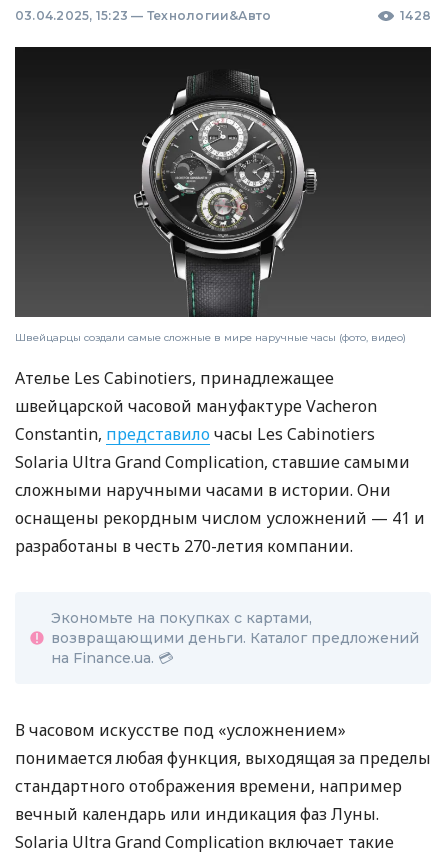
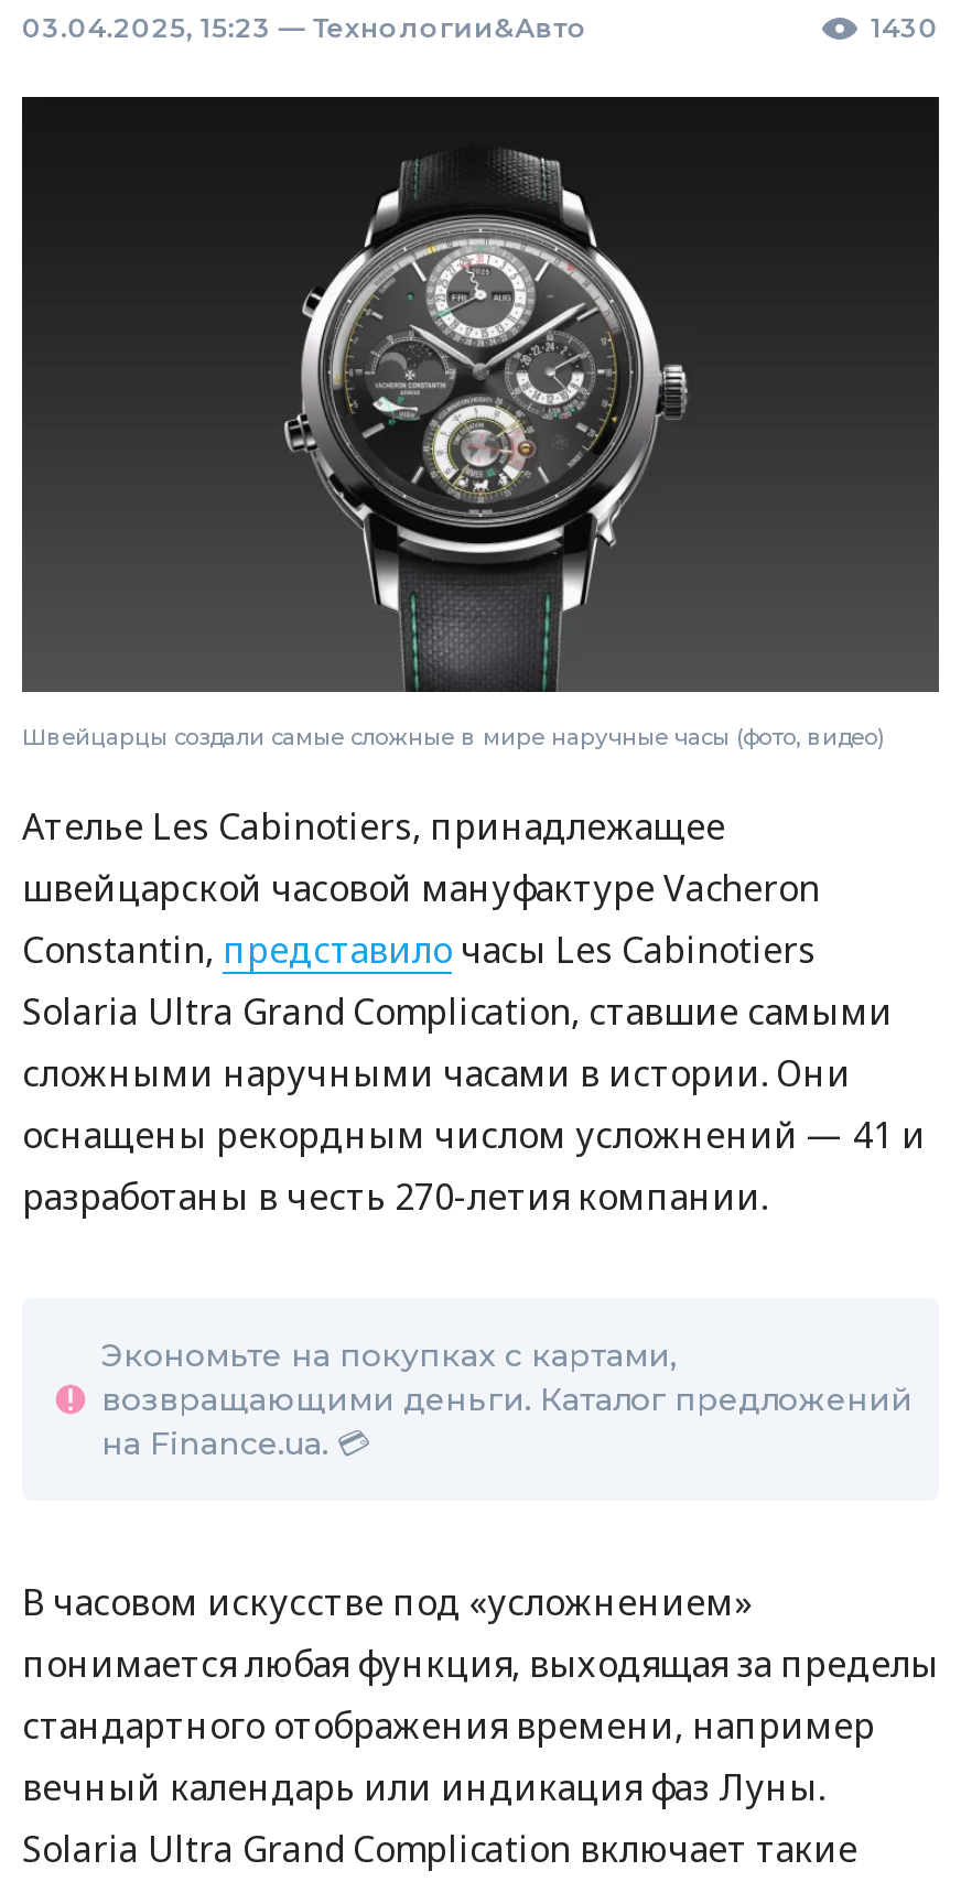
[400,8,431,23] 1428 -> [871,11,939,45] 1430

